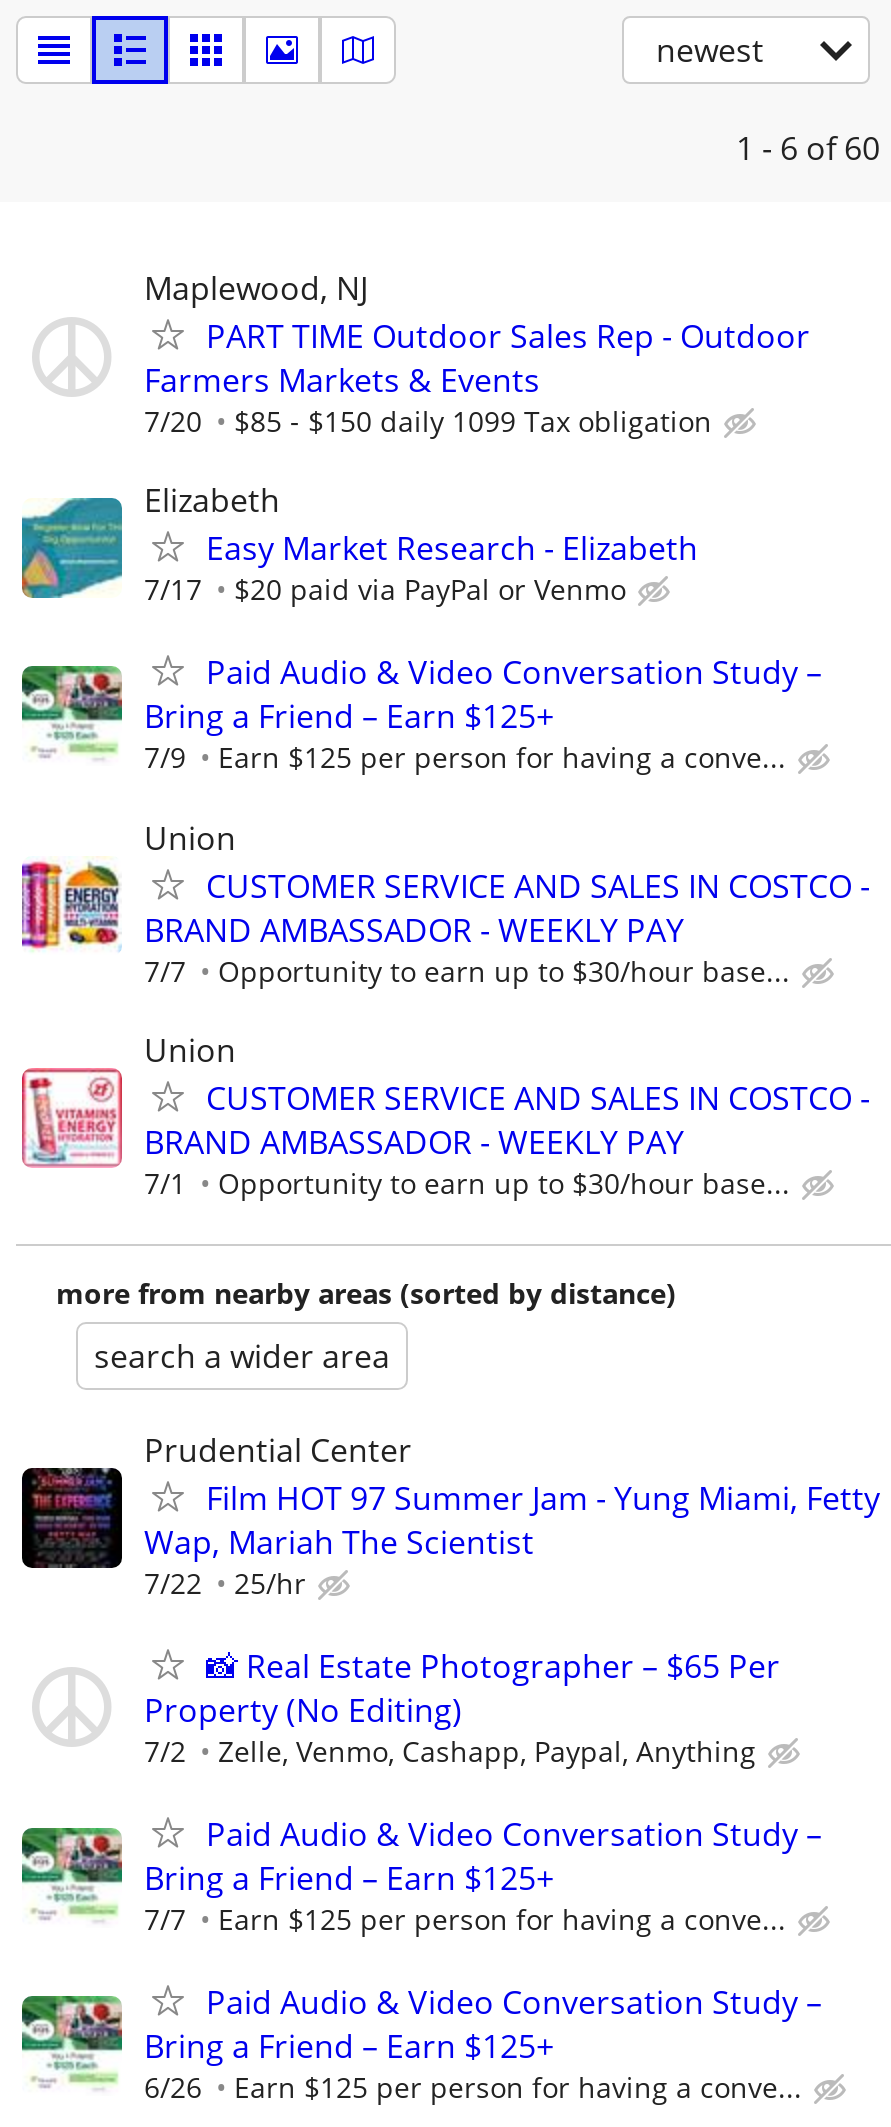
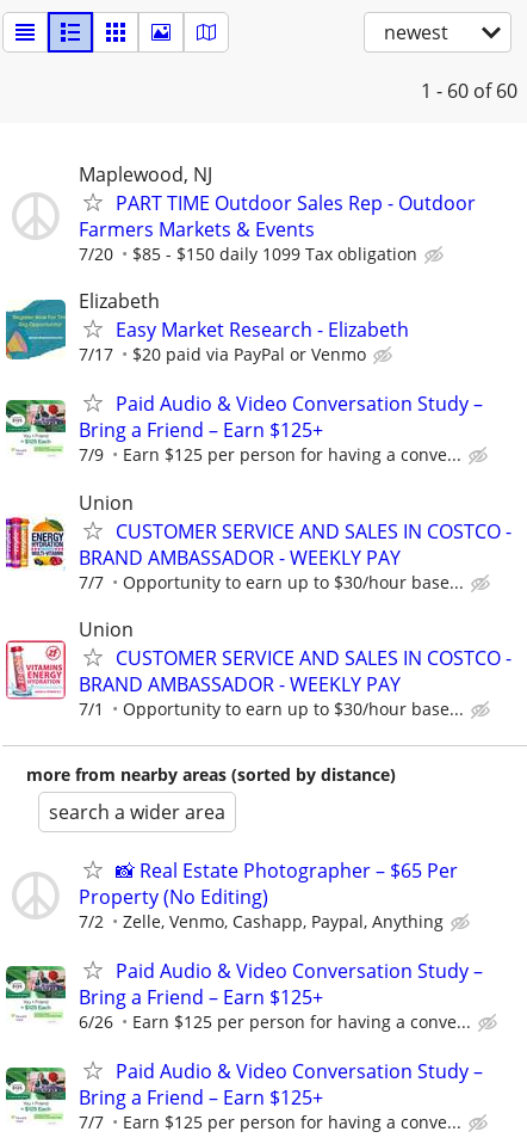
[736,126,880,170] 1 - 6 of 60 -> [421,78,517,104] 1 - 60 of 60
[20,1428,880,1602] [image] | Prudential Center | Film HOT 97 Summer Jam - Yung Miami, Fetty | Wap, Mariah The Scientist | 7/22 | 25/hr -> none
[144,1900,786,1938] 7/7 Earn $125 per person for having a conve... -> [79,1010,471,1033] 6/26 Earn $125 per person for having a conve...
[144,2069,802,2107] 6/26 Earn $125 per person for having a conve... -> [79,1111,461,1133] 7/7 Earn $125 per person for having a conve...

